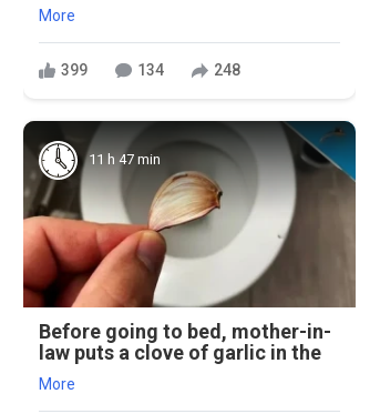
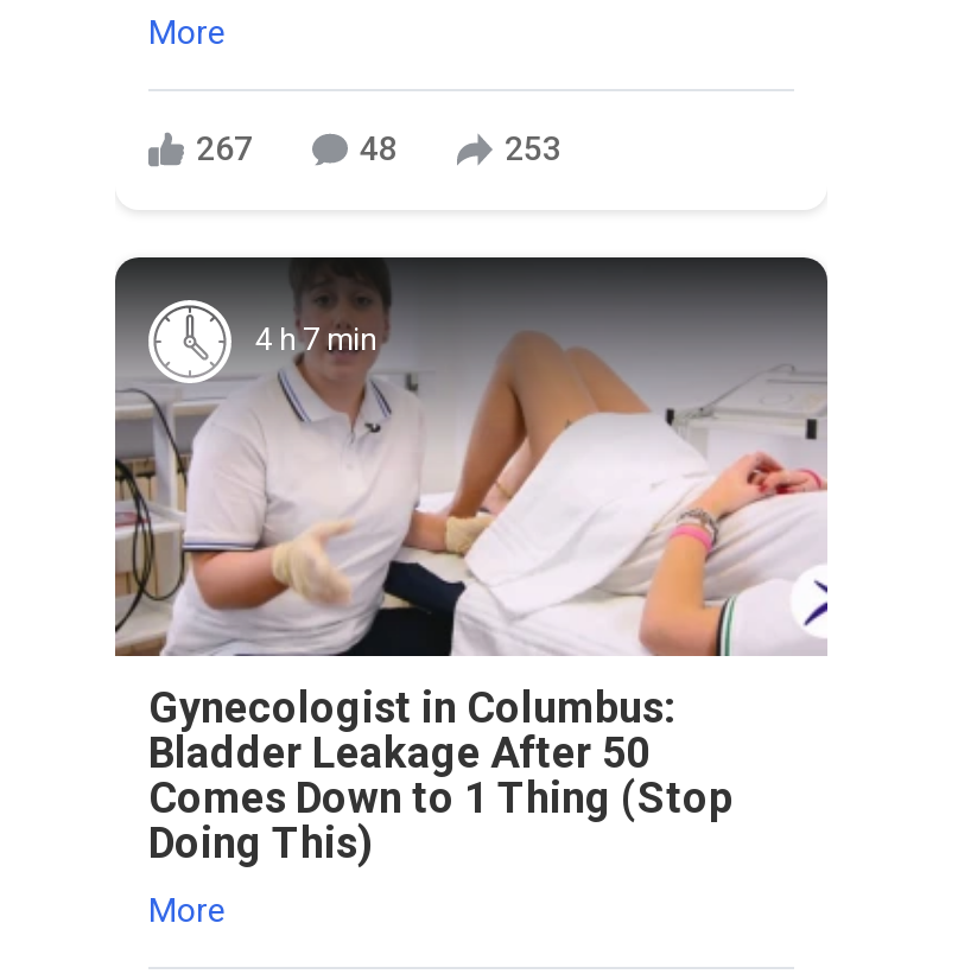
[61,61,240,79] 399 | 134 | 248 -> [196,129,562,167] 267 | 48 | 253
[22,123,357,307] [image] | 11 h 47 min -> [115,260,830,658] [image] | 4 h 7 min
[39,320,331,364] Before going to bed, mother-in- | law puts a clove of garlic in the -> [148,683,732,868] Gynecologist in Columbus: | Bladder Leakage After 50 | Comes Down to 1 Thing (Stop | Doing This)

